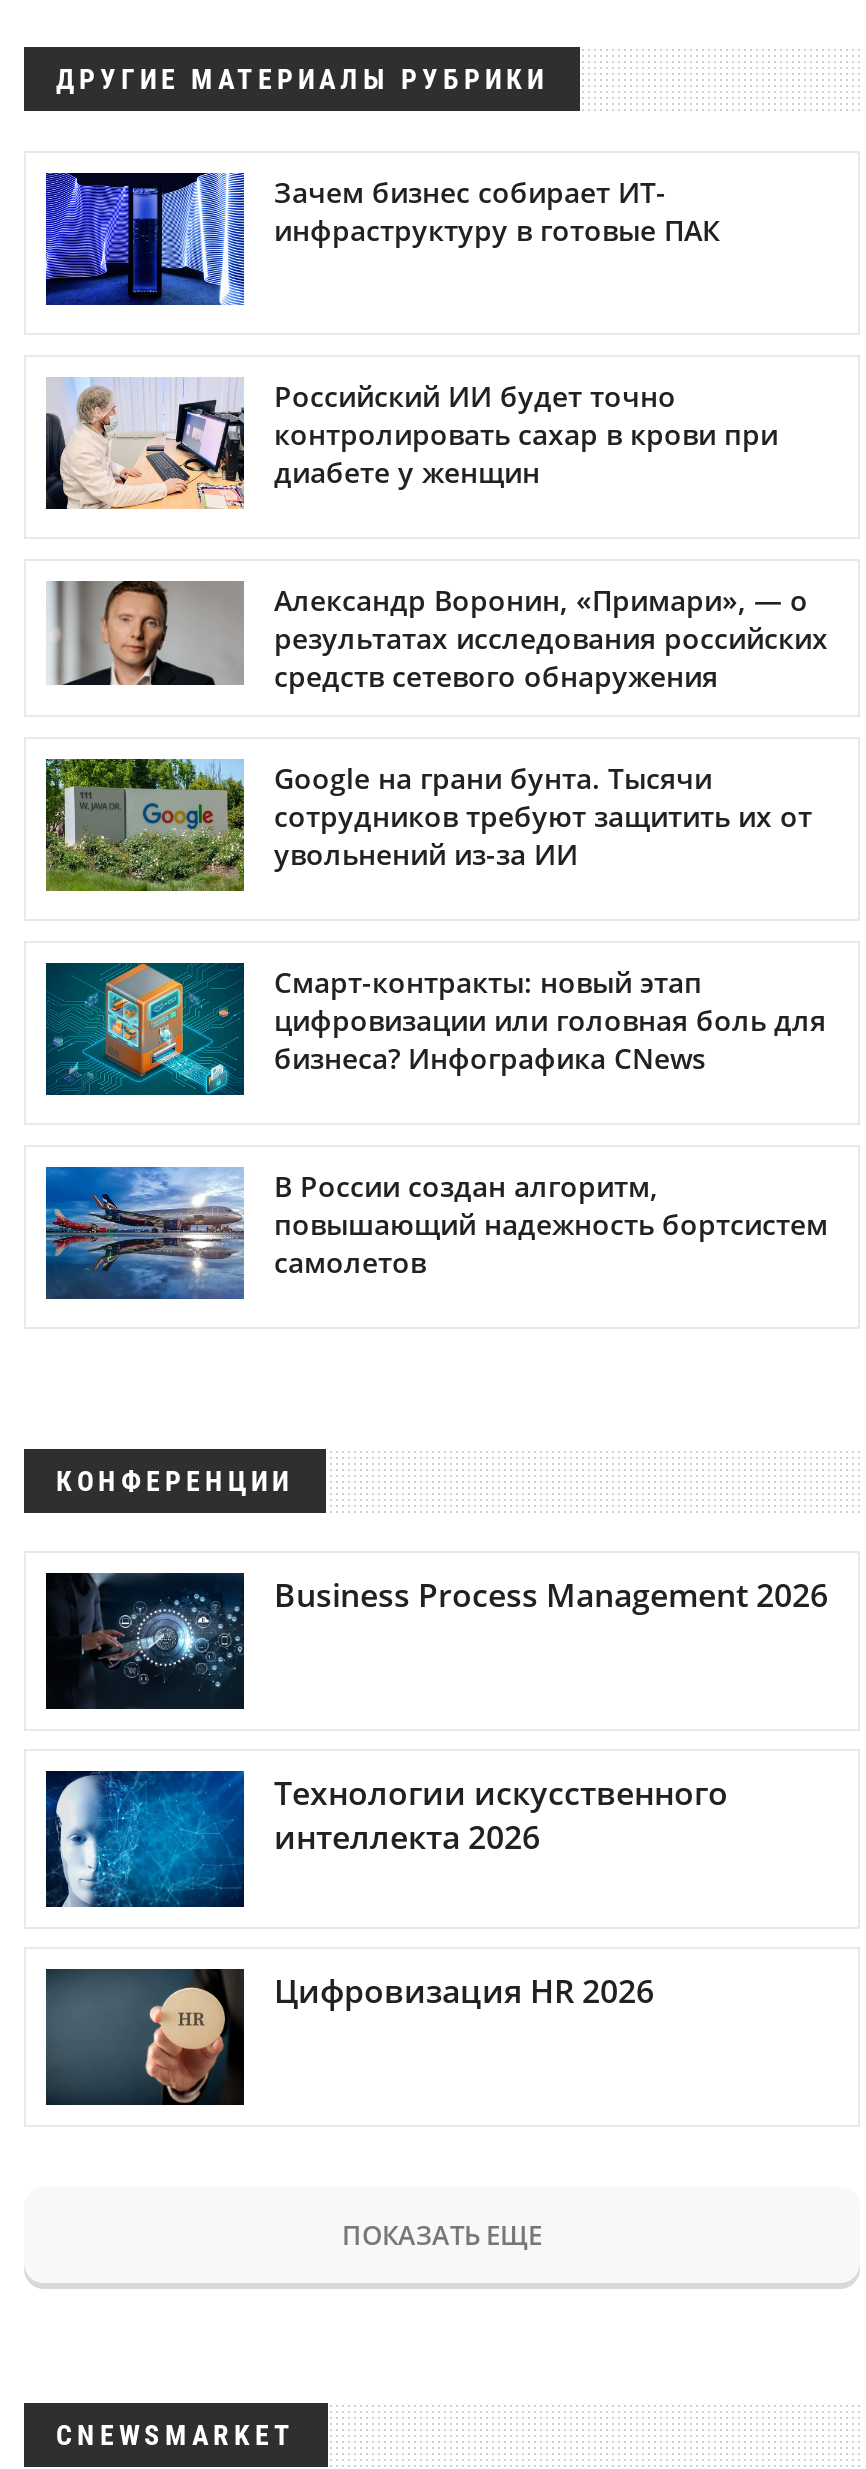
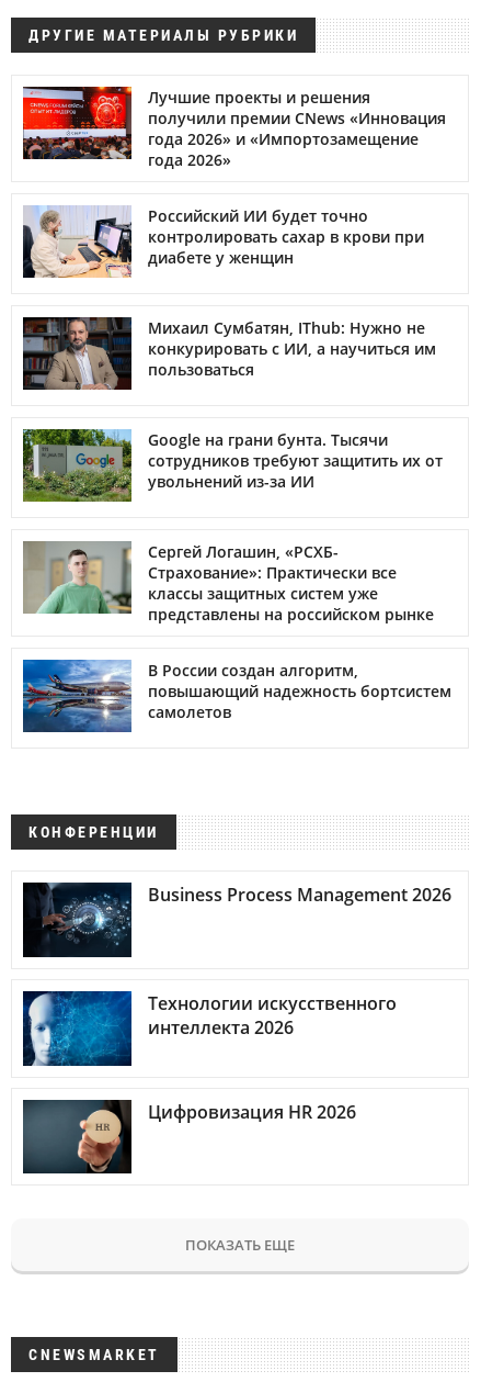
[44,171,720,307] [image] | Зачем бизнес собирает ИТ- | инфраструктуру в готовые ПАК -> [22,86,446,170] [image] | Лучшие проекты и решения | получили премии CNews «Инновация | года 2026» и «Импортозамещение | года 2026»
[46,579,828,695] [image] | Александр Воронин, «Примари», — о | результатах исследования российских | средств сетевого обнаружения -> [22,316,436,391] [image] | Михаил Сумбатян, IThub: Нужно не | конкурировать с ИИ, а научиться им | пользоваться
[44,961,826,1097] [image] | Смарт-контракты: новый этап | цифровизации или головная боль для | бизнеса? Инфографика CNews -> [23,540,434,624] [image] | Сергей Логашин, «РСХБ- | Страхование»: Практически все | классы защитных систем уже | представлены на российском рынке

